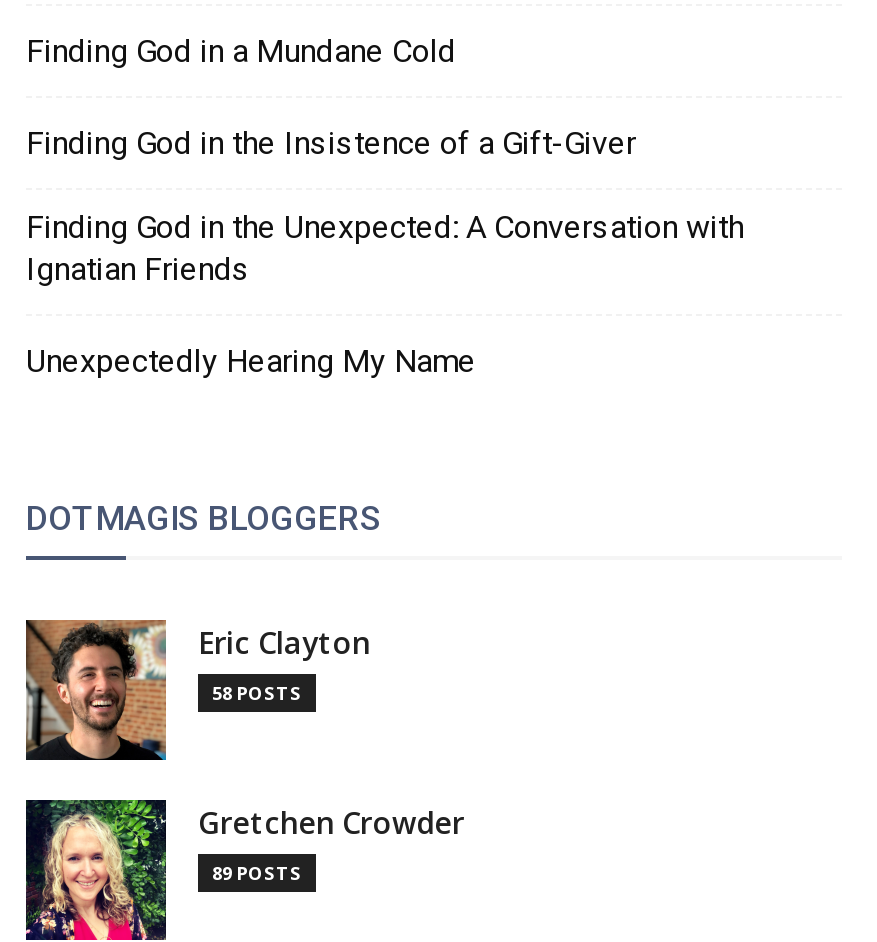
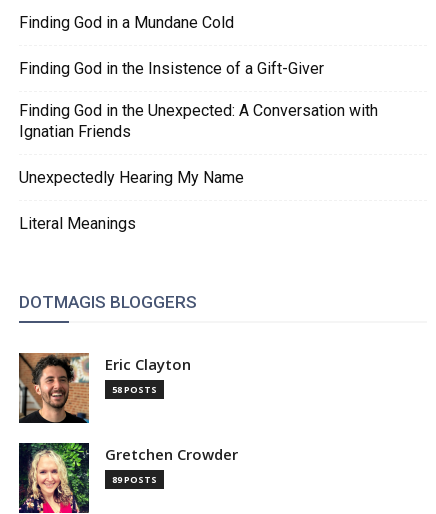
none -> [19,214,136,233] Literal Meanings

